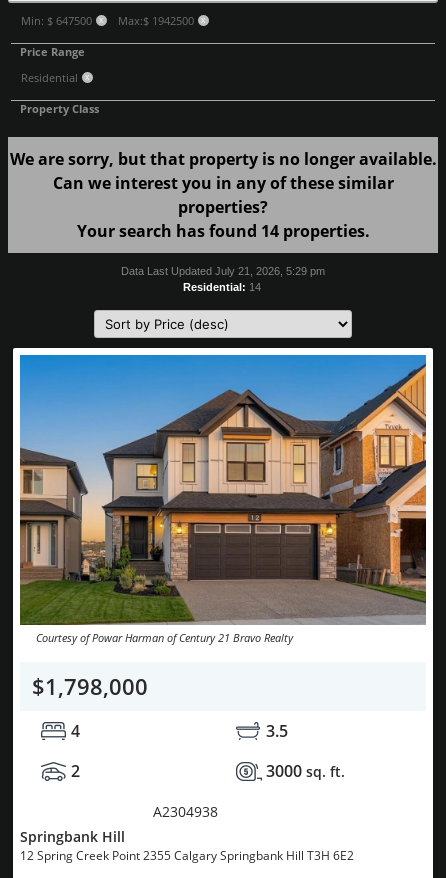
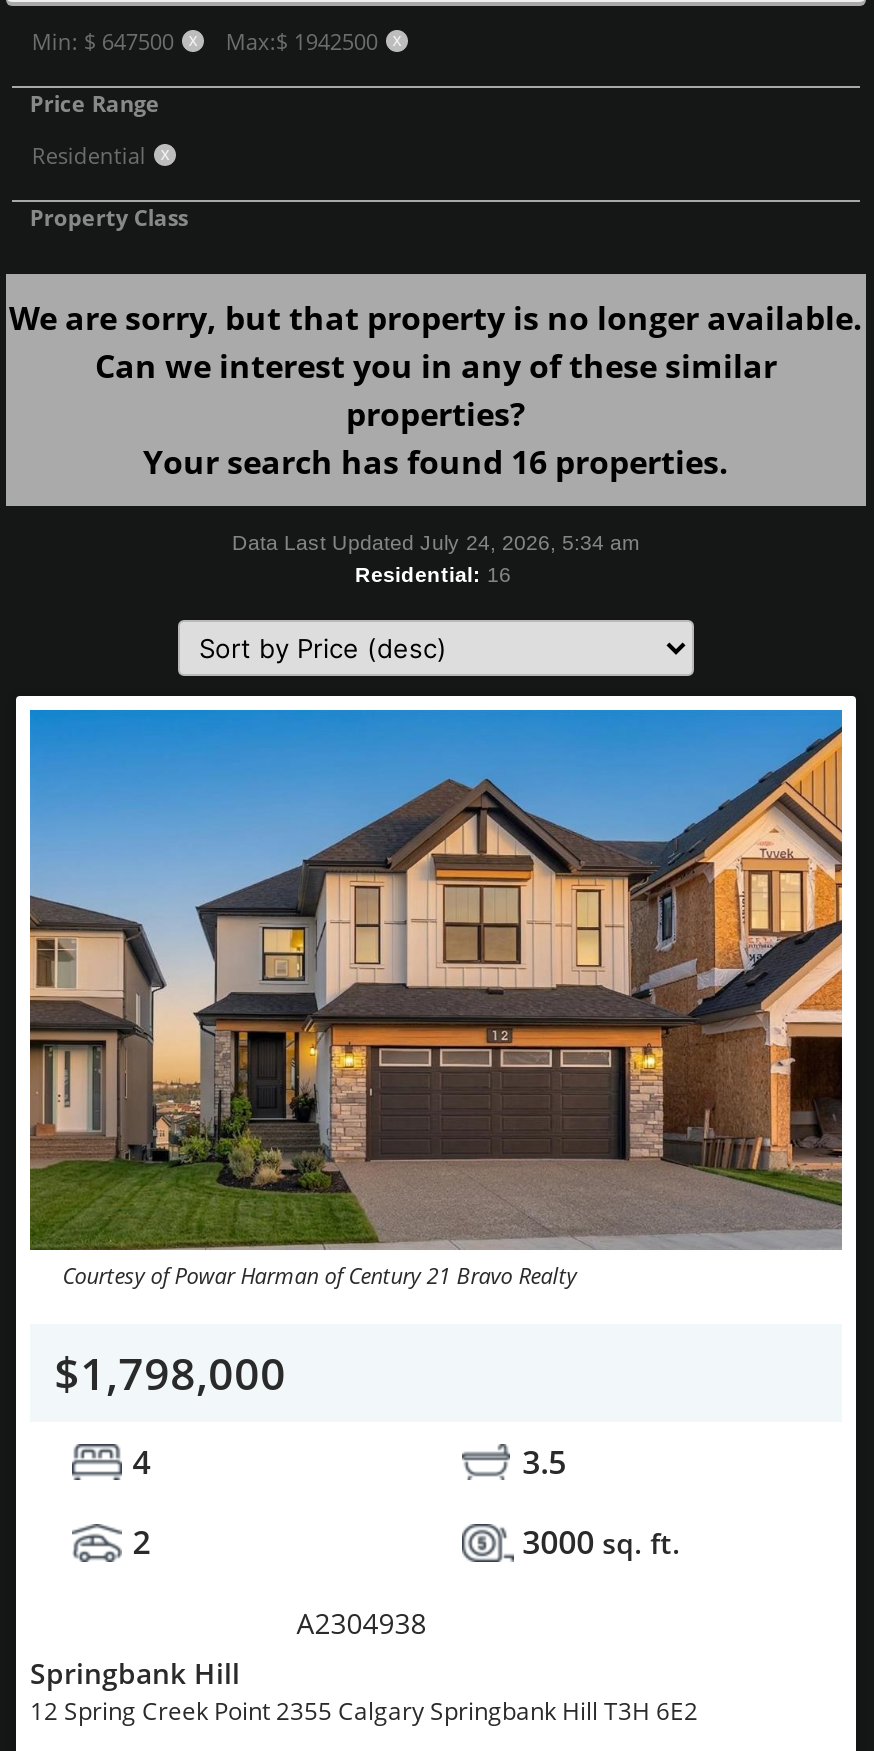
[76,220,369,242] Your search has found 14 properties. -> [143,440,729,484] Your search has found 16 properties.
[121,265,325,277] Data Last Updated July 21, 2026, 5:29 pm -> [232,530,640,554] Data Last Updated July 24, 2026, 5:34 am
[182,281,263,293] Residential: 14 -> [355,562,517,586] Residential: 16

